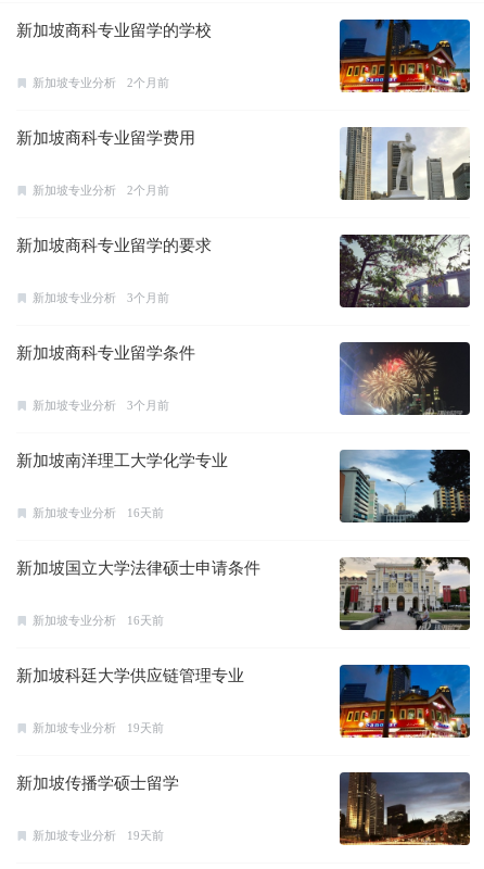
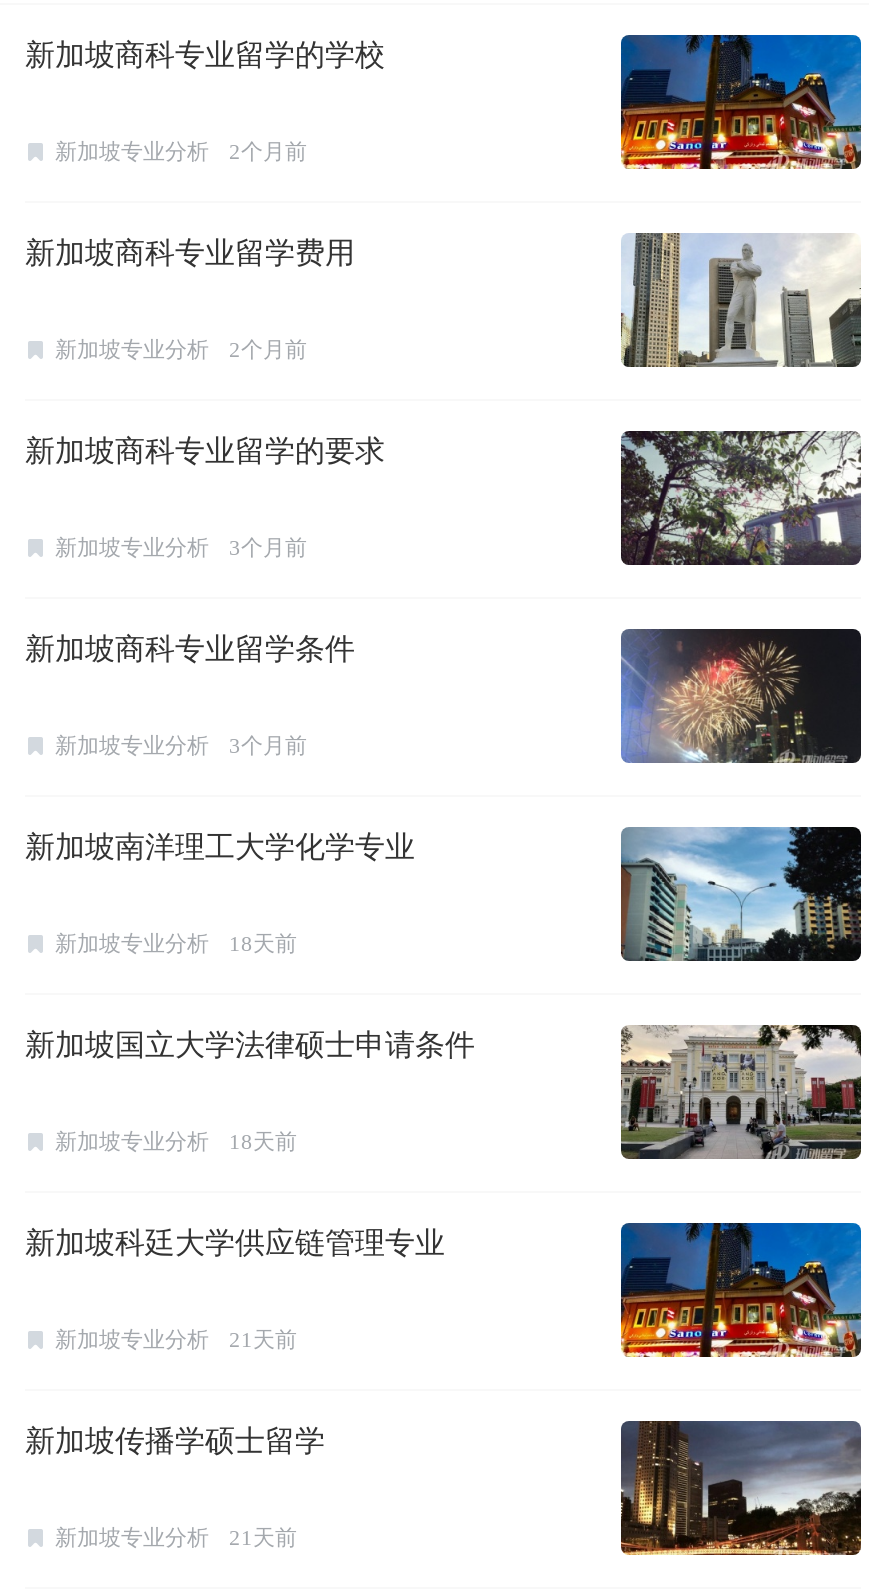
[33,506,164,519] 新加坡专业分析 16天前 -> [55,931,297,955] 新加坡专业分析 18天前
[33,614,164,627] 新加坡专业分析 16天前 -> [55,1129,297,1153] 新加坡专业分析 18天前
[33,721,164,735] 新加坡专业分析 19天前 -> [55,1327,297,1351] 新加坡专业分析 21天前
[33,829,164,842] 新加坡专业分析 19天前 -> [55,1525,297,1549] 新加坡专业分析 21天前

